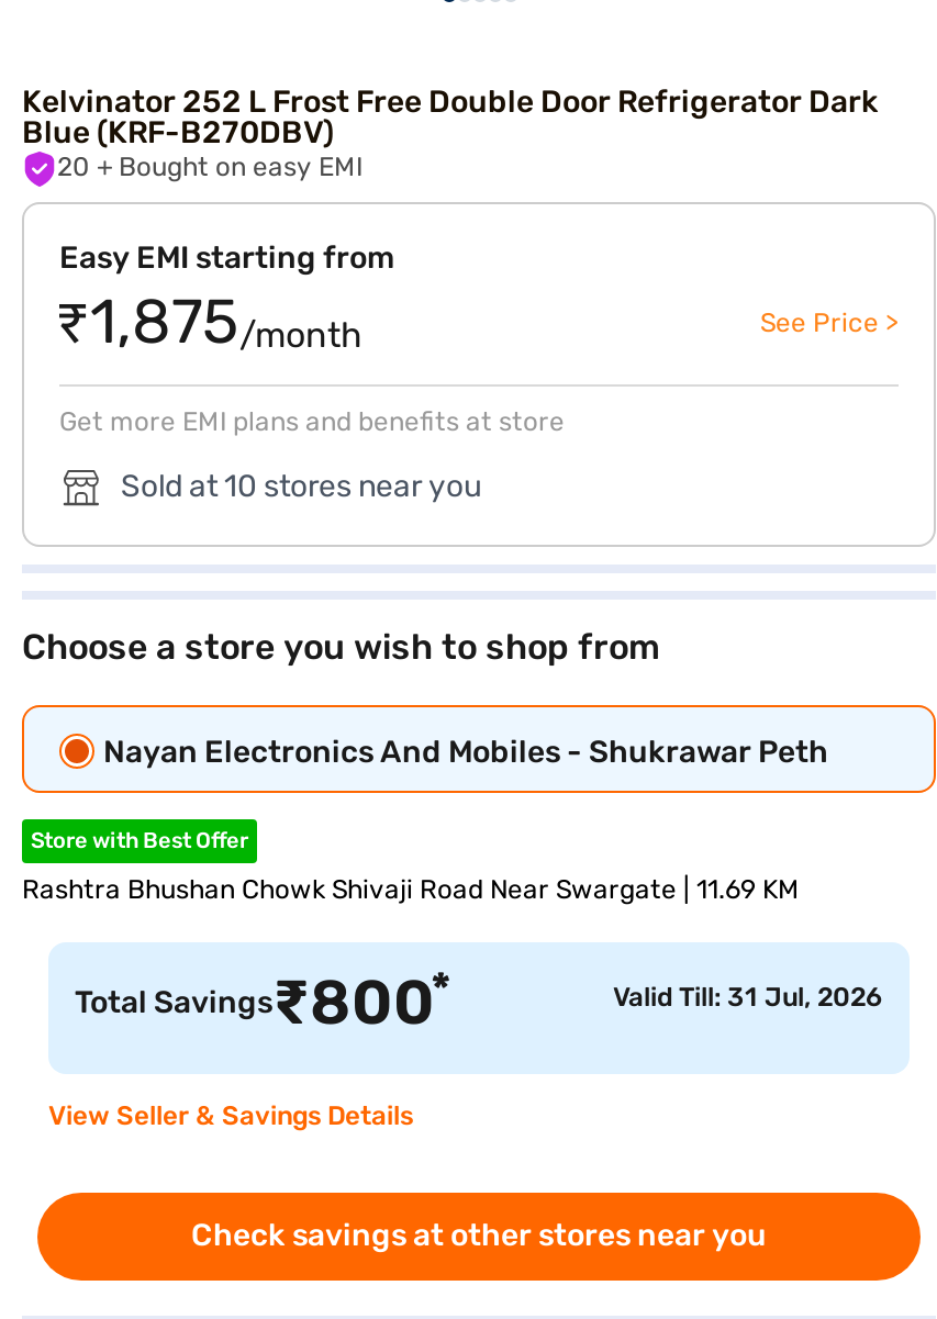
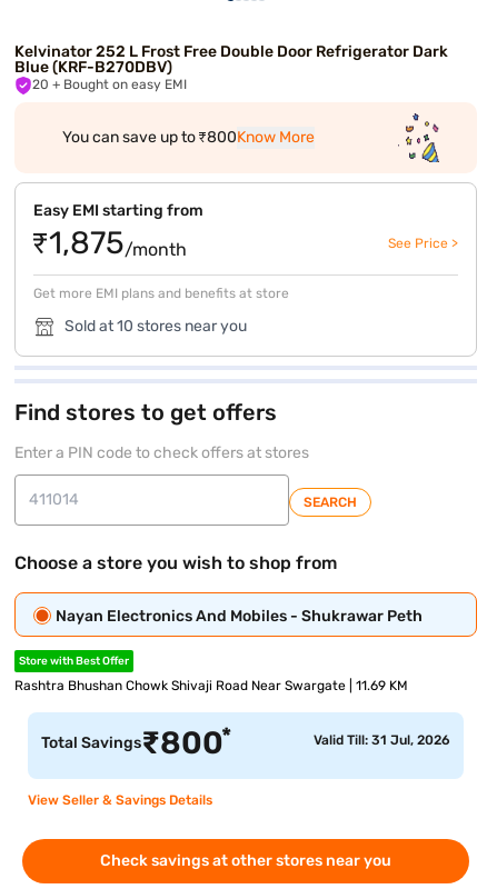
none -> [62,128,314,147] You can save up to ₹800Know More
none -> [397,112,440,163] [image]
none -> [14,399,357,510] Find stores to get offers | Enter a PIN code to check offers at stores | SEARCH

